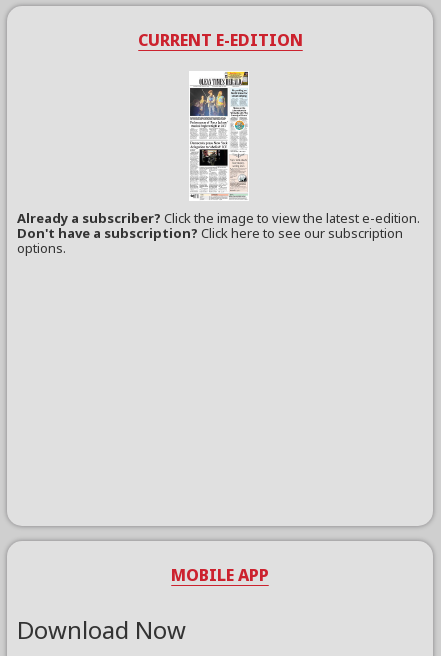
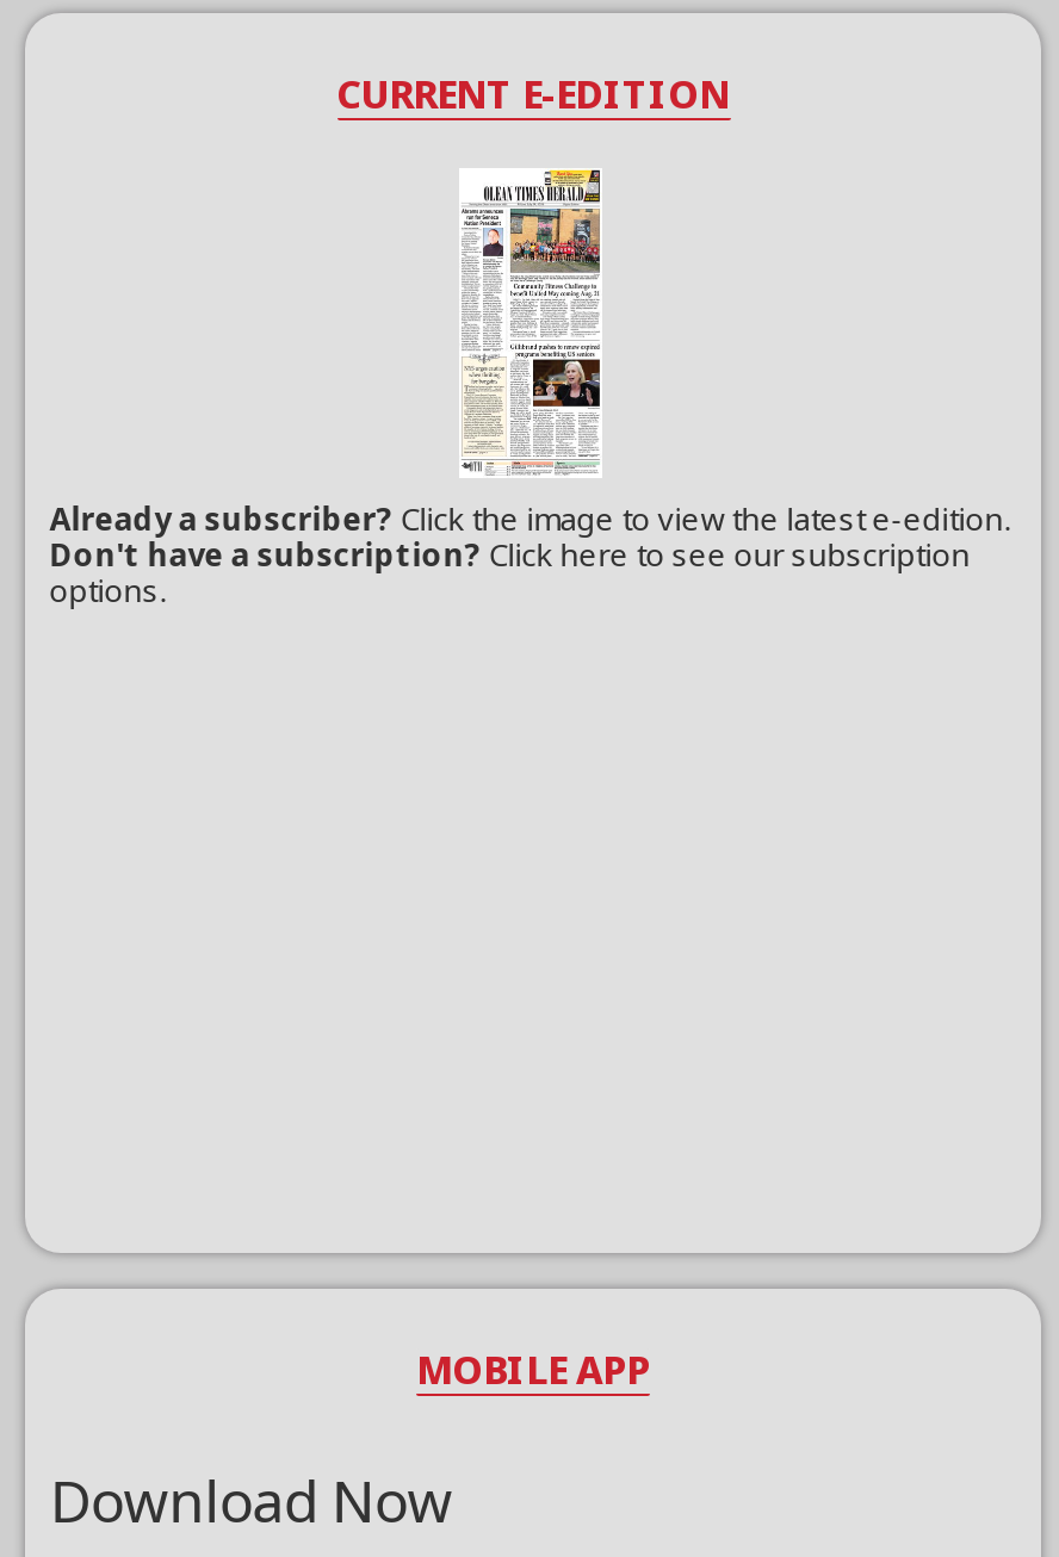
[189,76,249,198] [image] -> [459,192,602,469] [image]

